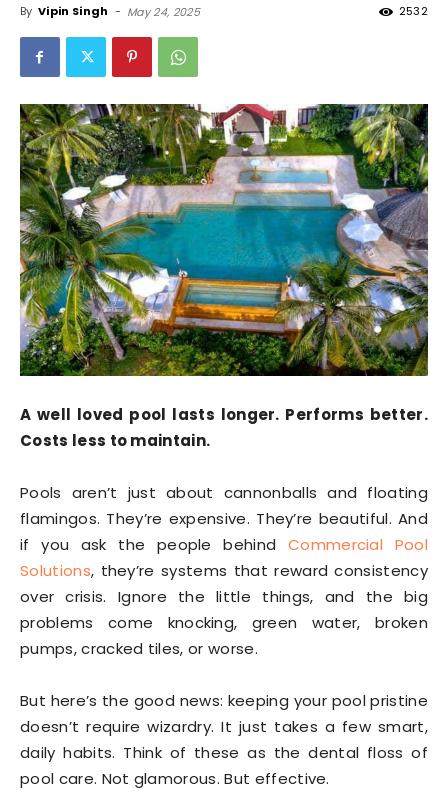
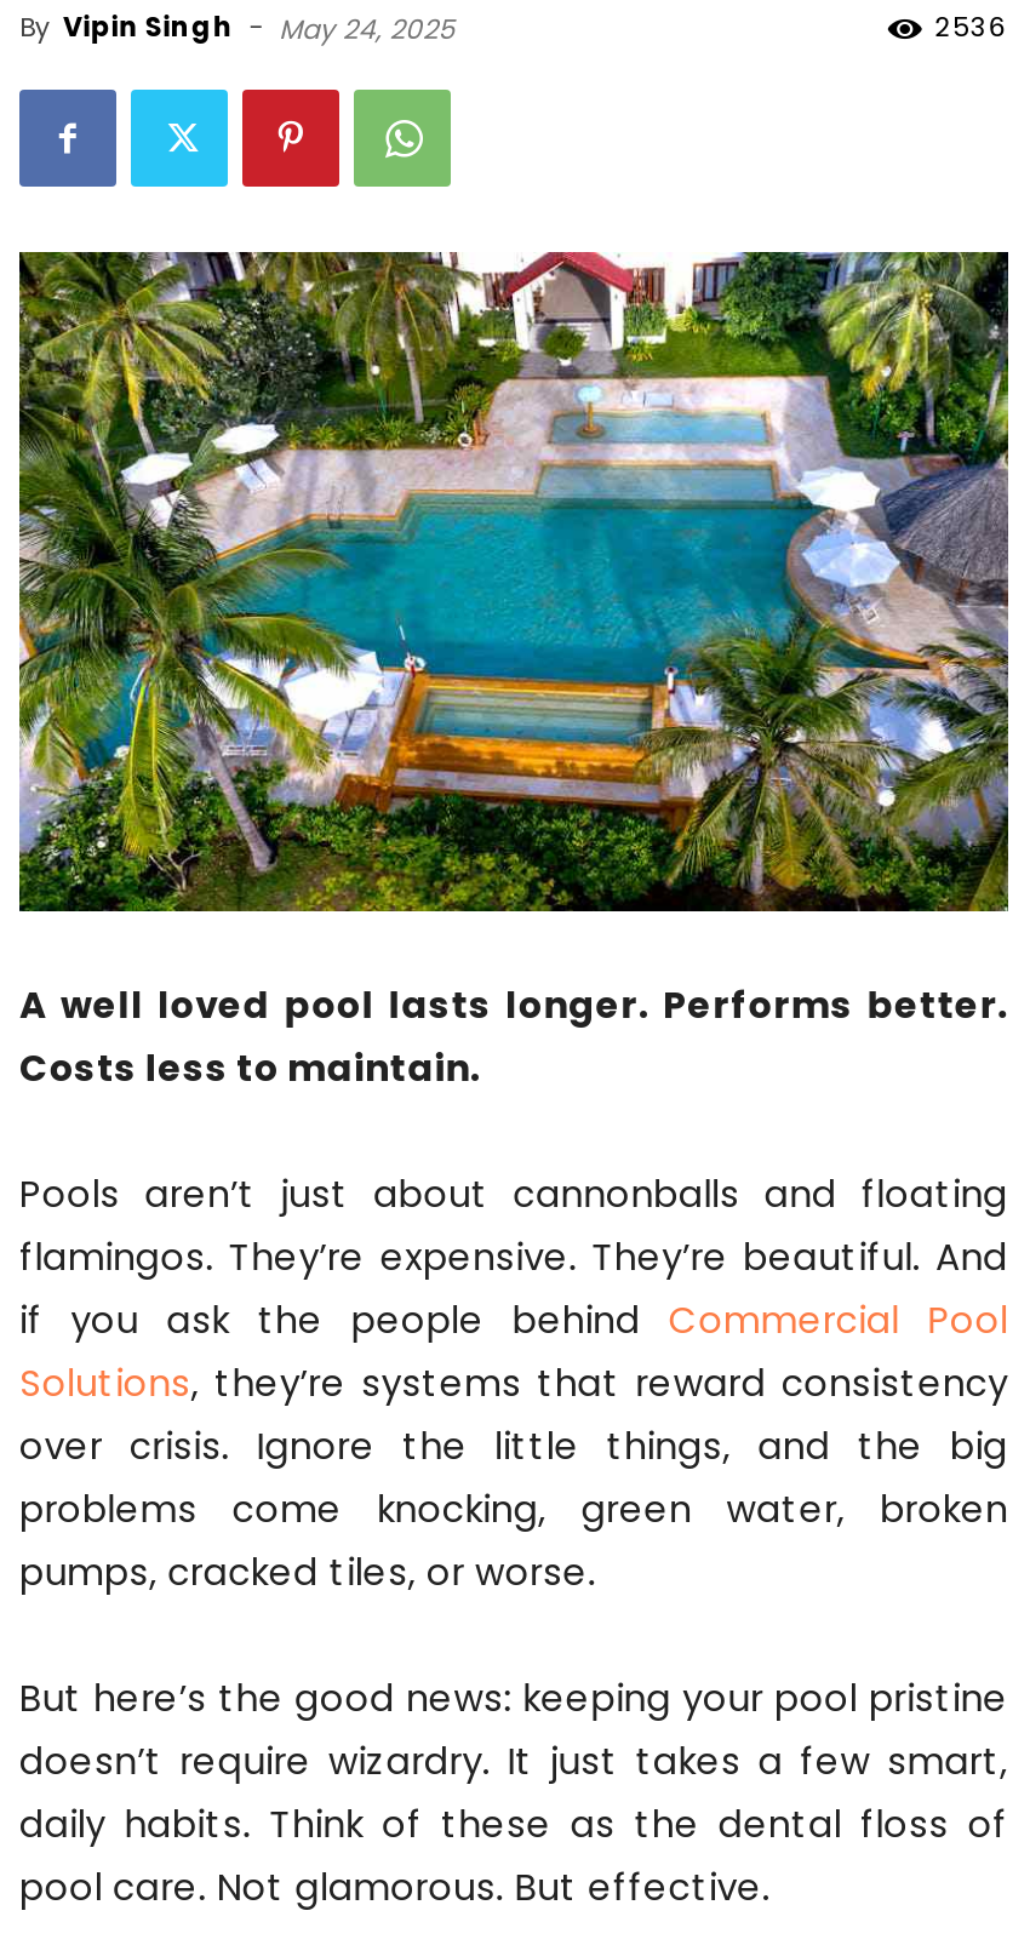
[399,3,428,19] 2532 -> [935,8,1008,47] 2536

